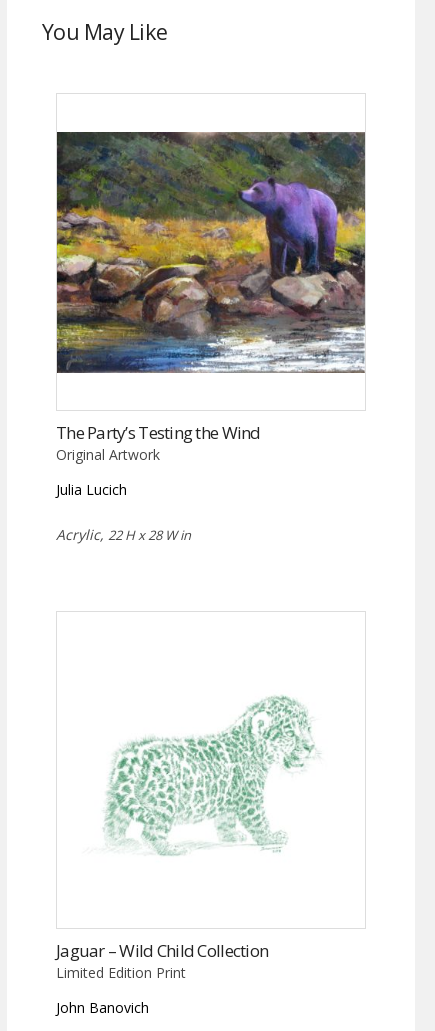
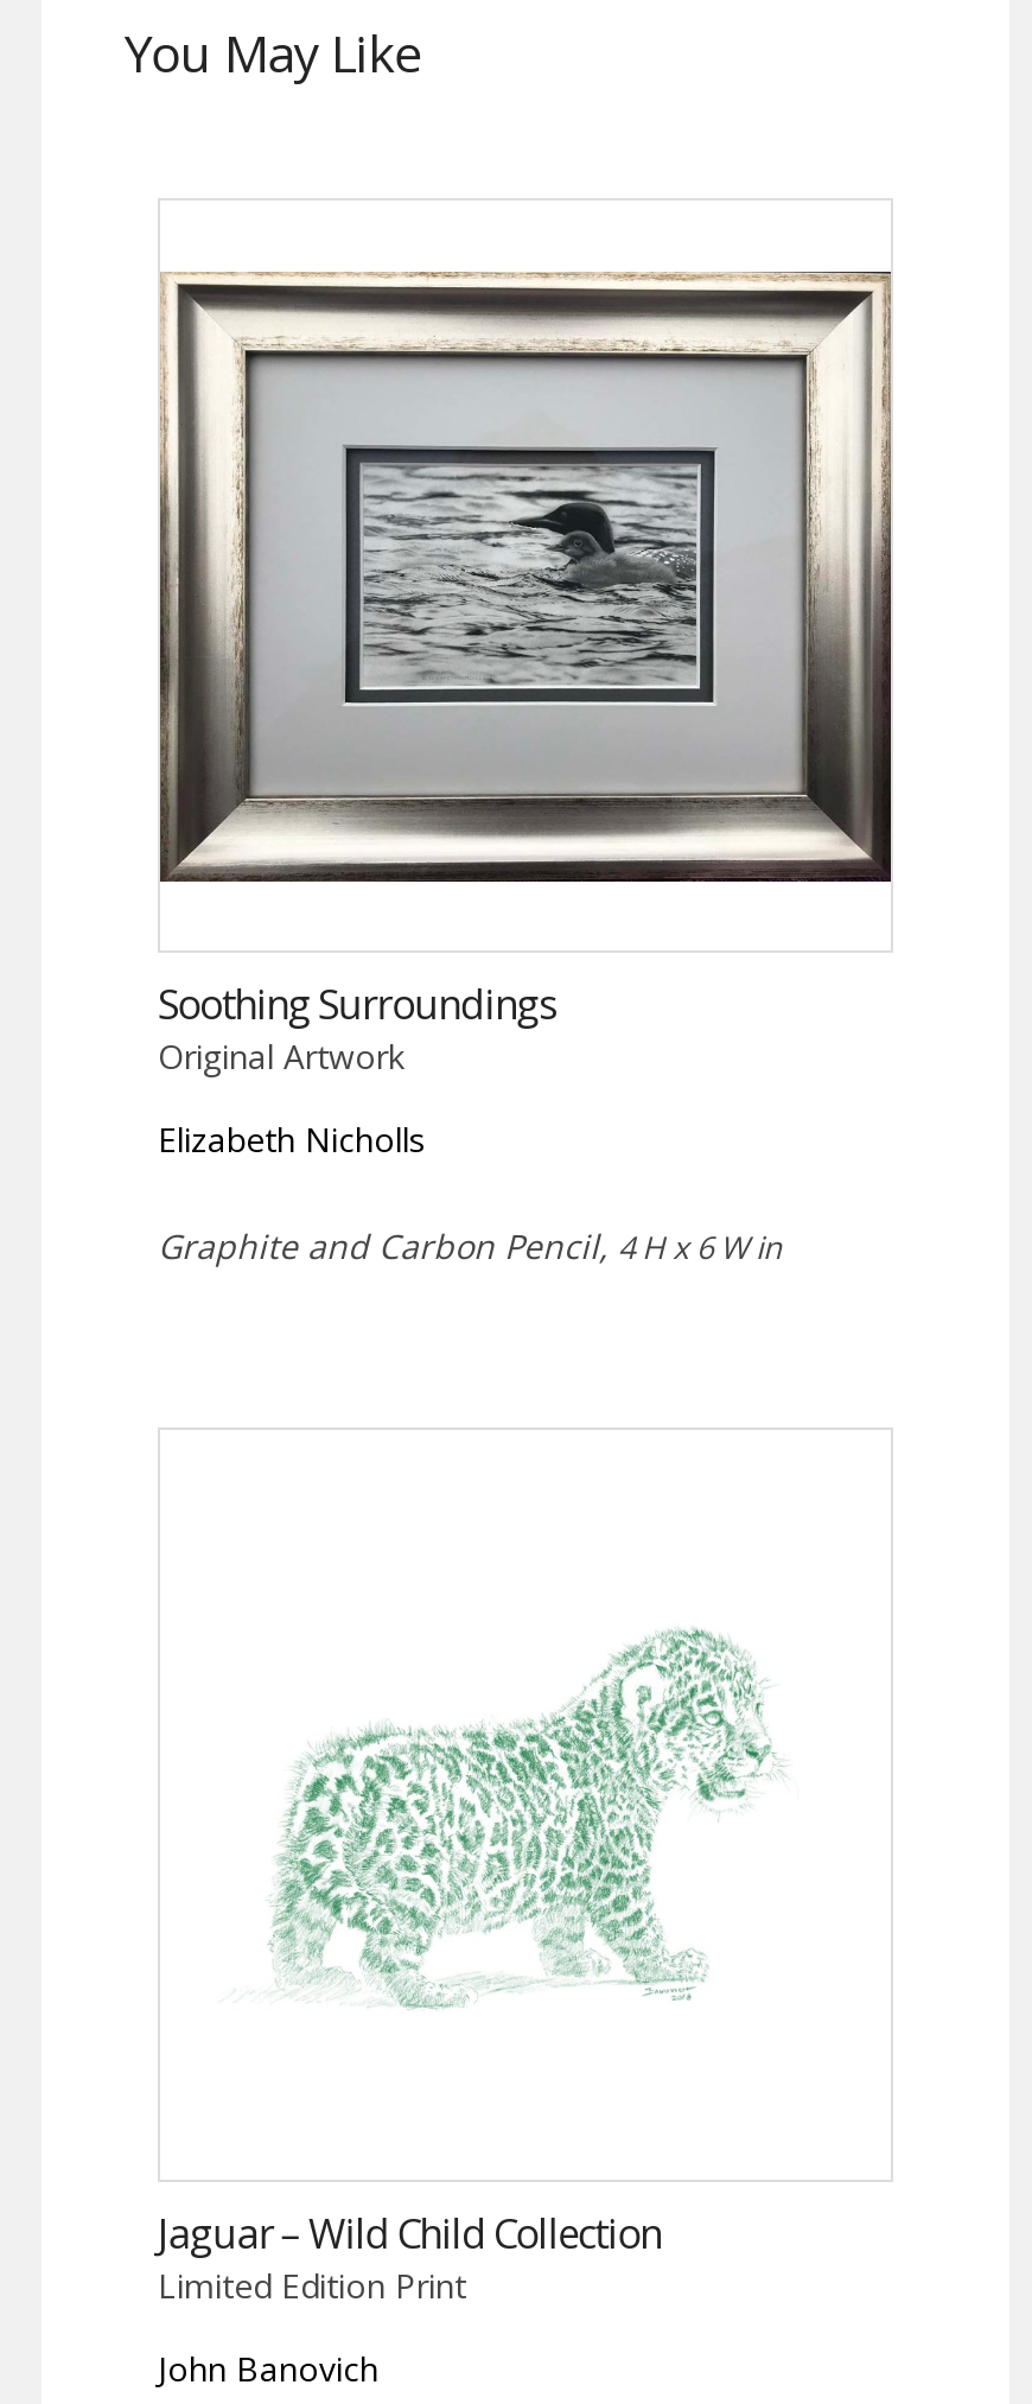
[56,124,366,381] [image] -> [158,269,893,884] [image]
[56,421,261,444] The Party’s Testing the Wind -> [158,978,556,1032] Soothing Surroundings
[56,480,127,499] Julia Lucich -> [158,1118,426,1163] Elizabeth Nicholls
[56,525,191,544] Acrylic, 22 H x 28 W in -> [158,1224,782,1269] Graphite and Carbon Pencil, 4 H x 6 W in

